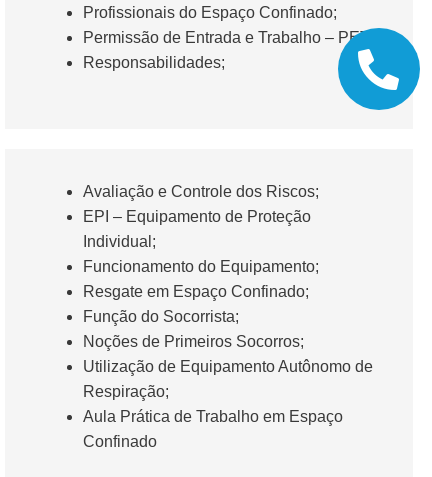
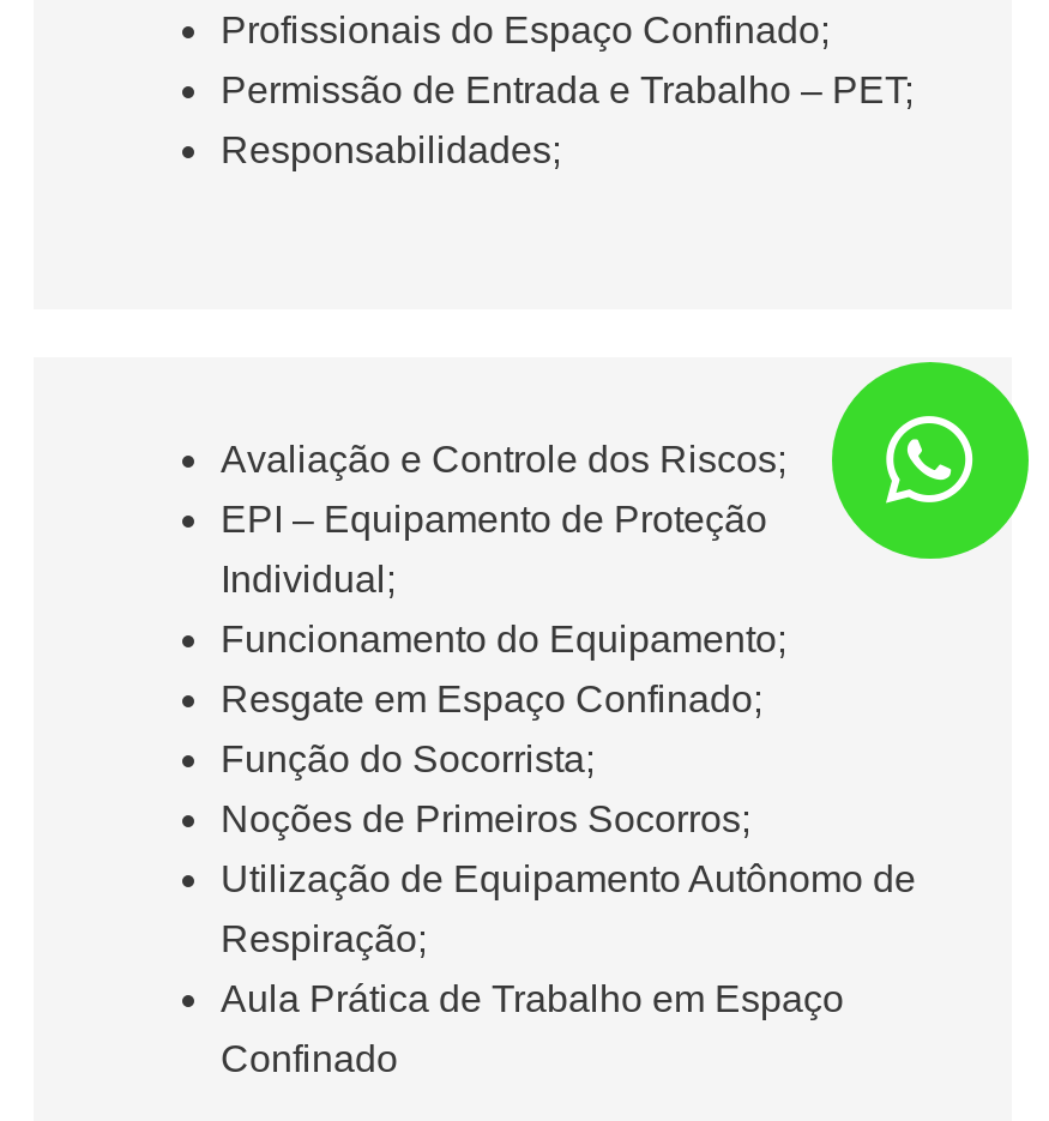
[337,27,421,111] [image] -> none
none -> [830,360,1031,561] [image]

